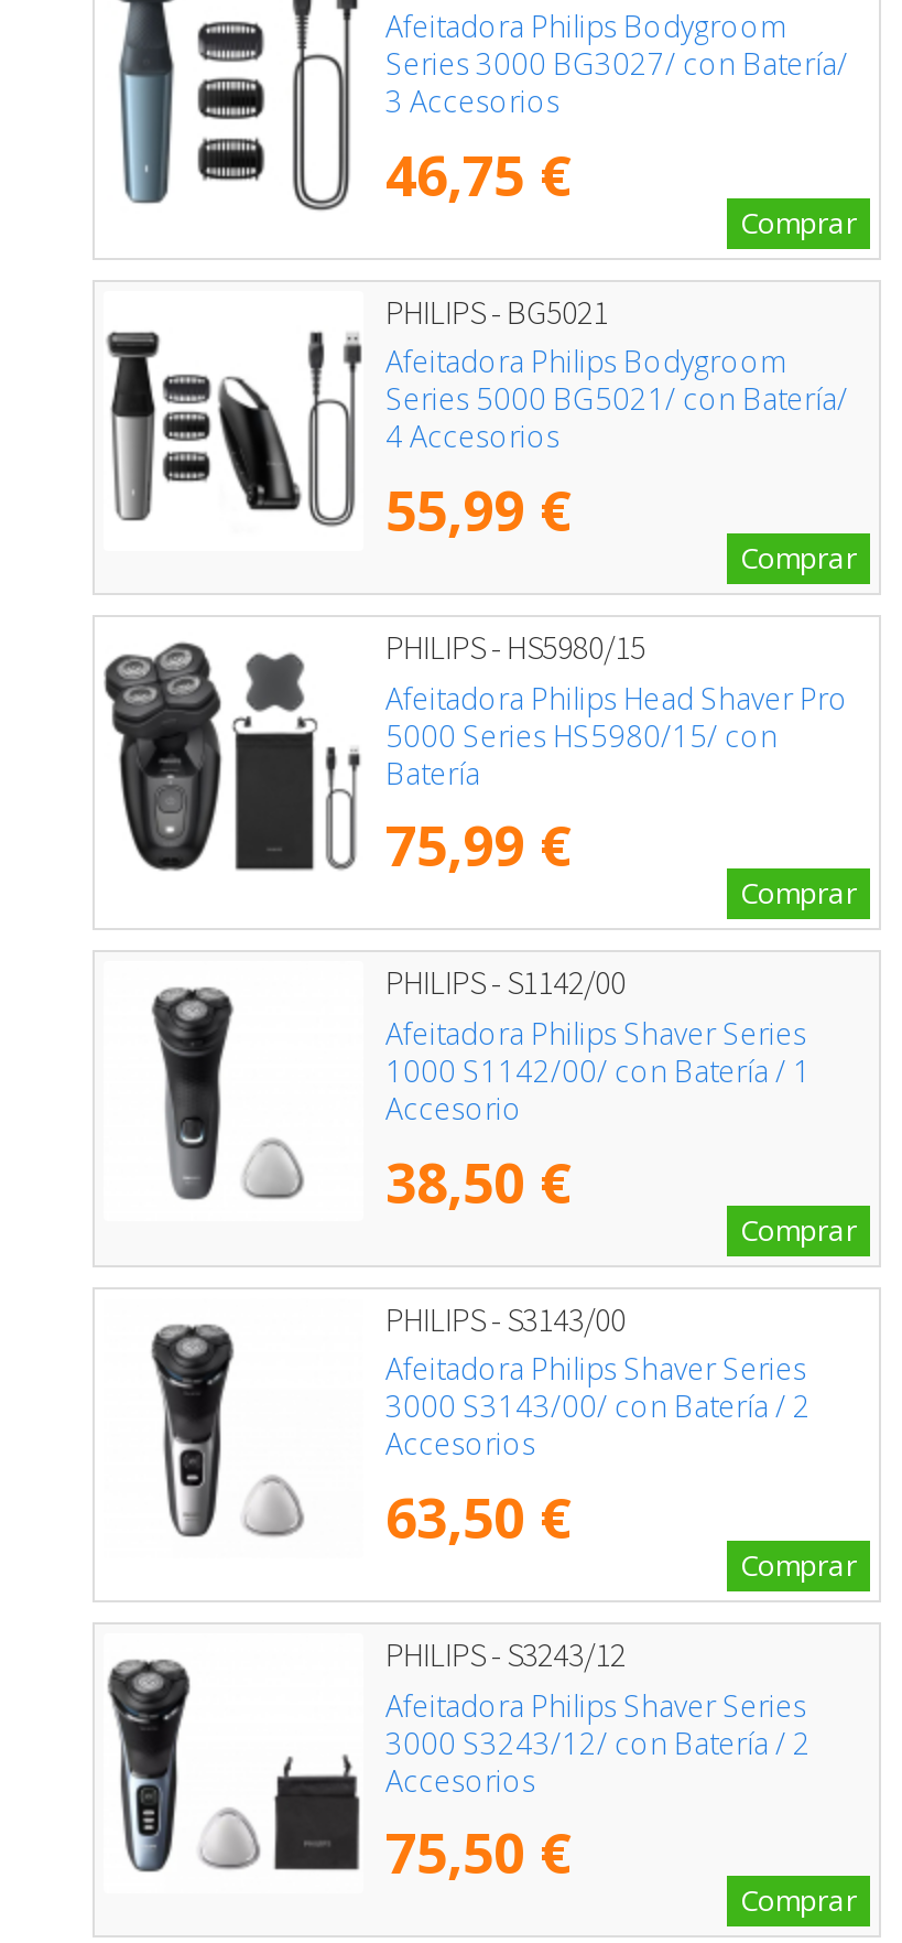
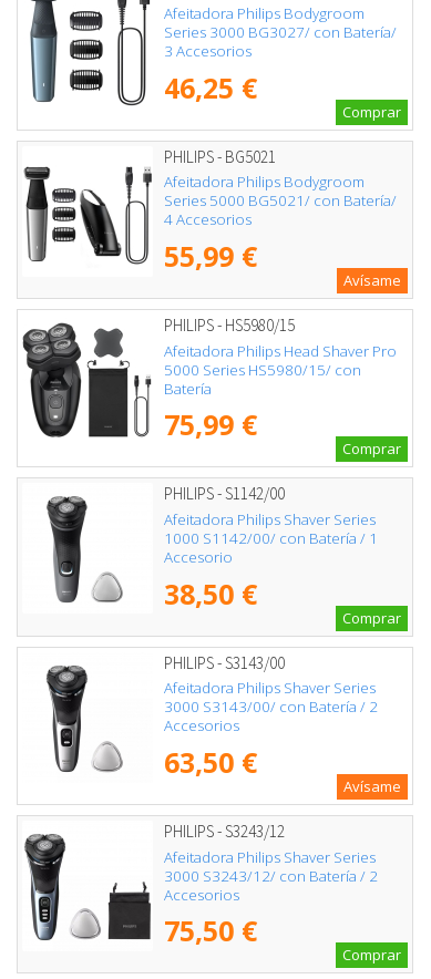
[385,136,570,211] 46,75 € -> [164,68,257,106] 46,25 €
[740,538,857,577] Comprar -> [343,270,401,290] Avísame
[740,1545,857,1585] Comprar -> [343,776,401,796] Avísame

